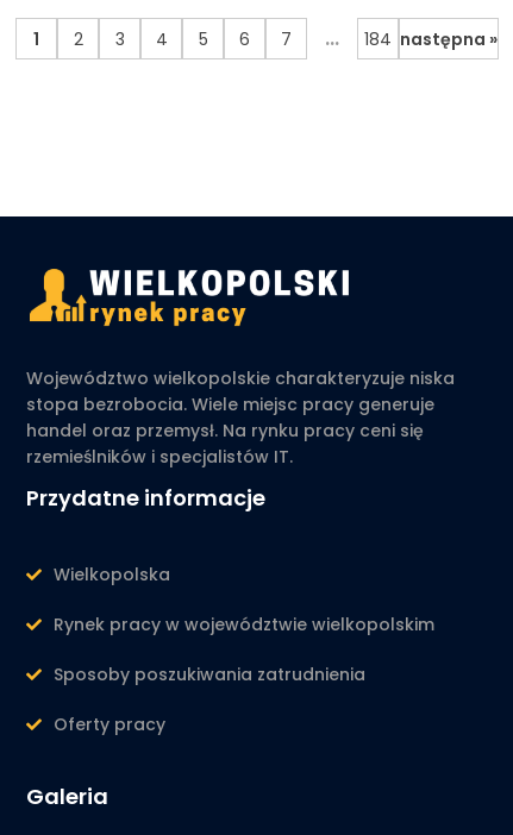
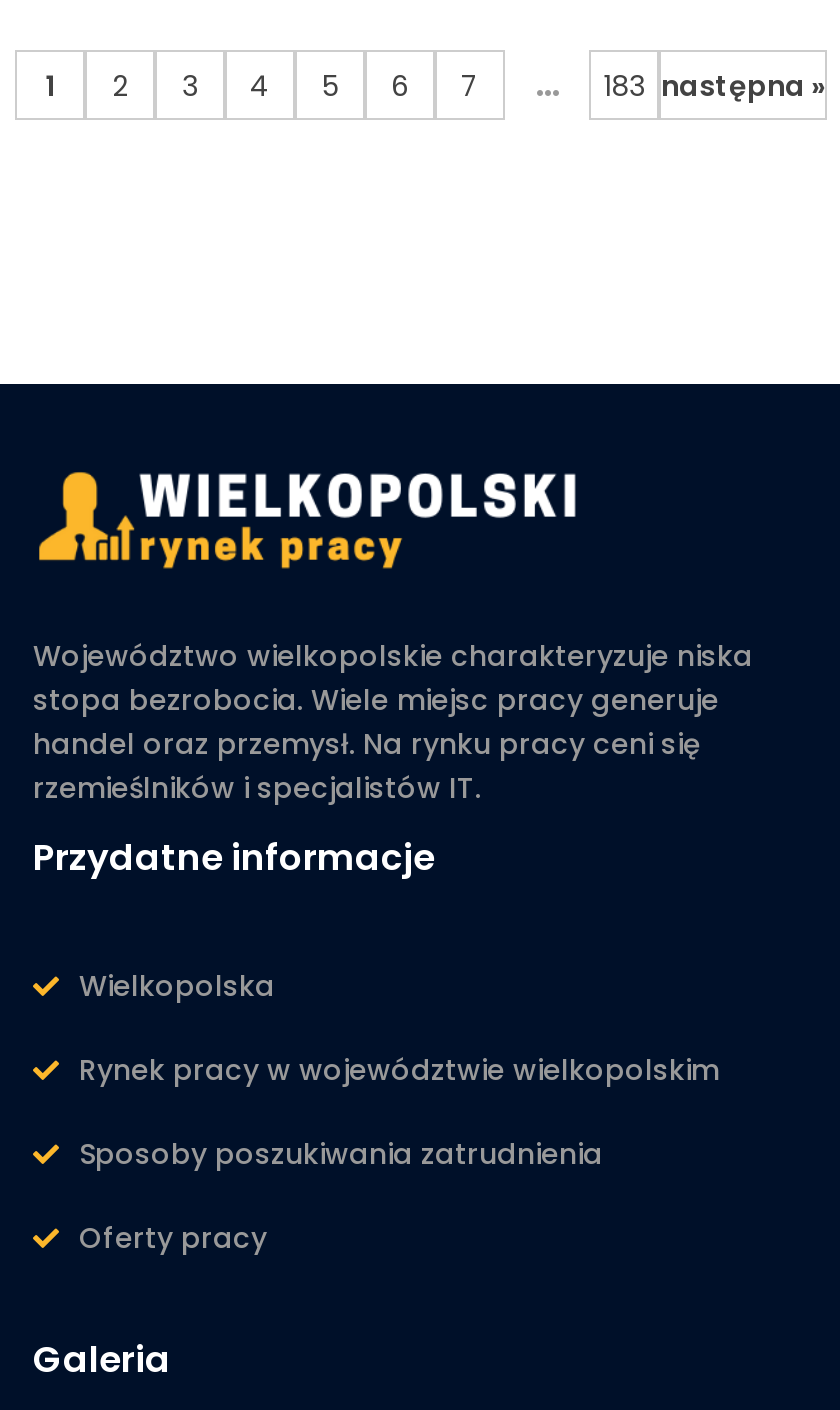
[364,27,498,51] 184 następna » -> [603,66,825,106] 183 następna »

